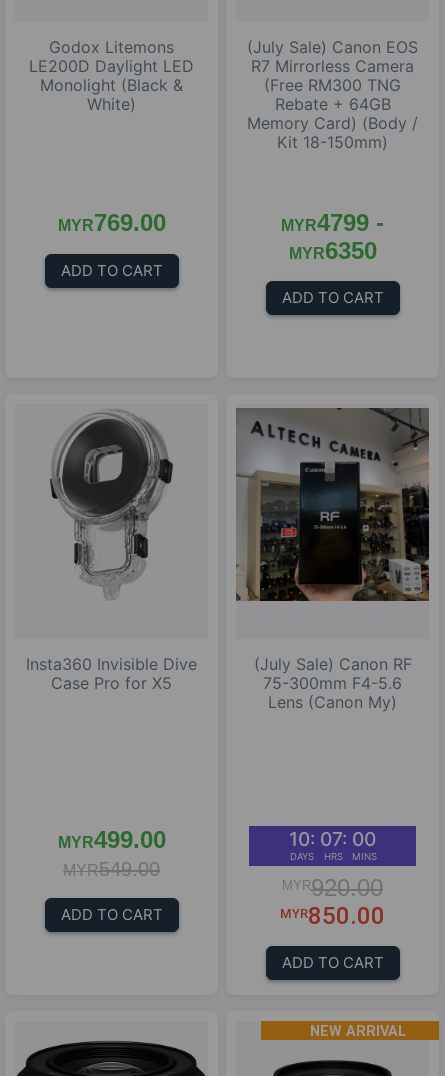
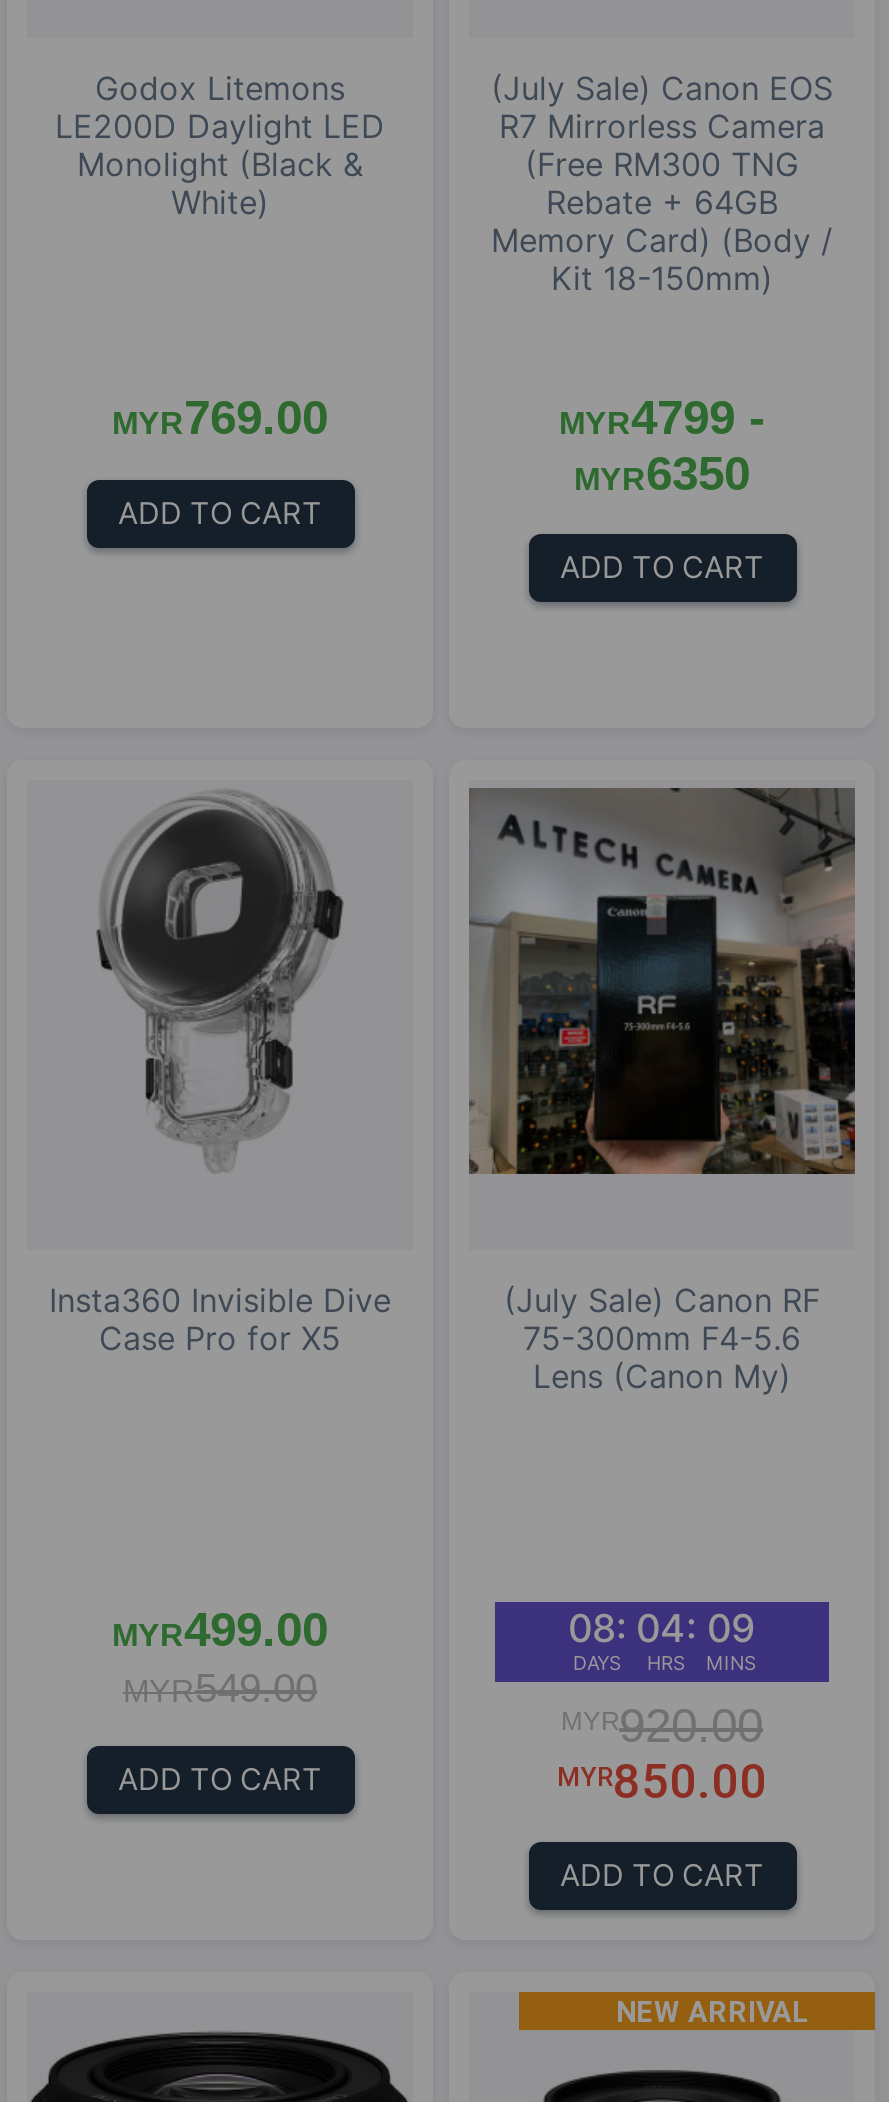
[288,827,314,851] 10: -> [568,1604,626,1652] 08:
[319,827,346,851] 07: -> [636,1604,696,1652] 04:
[352,827,376,851] 00 -> [707,1604,755,1652] 09

